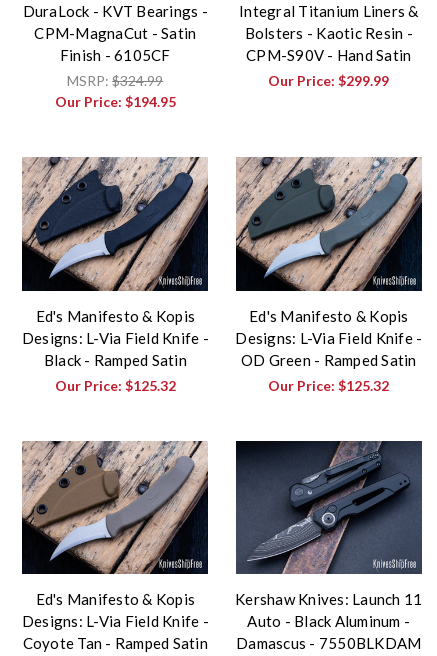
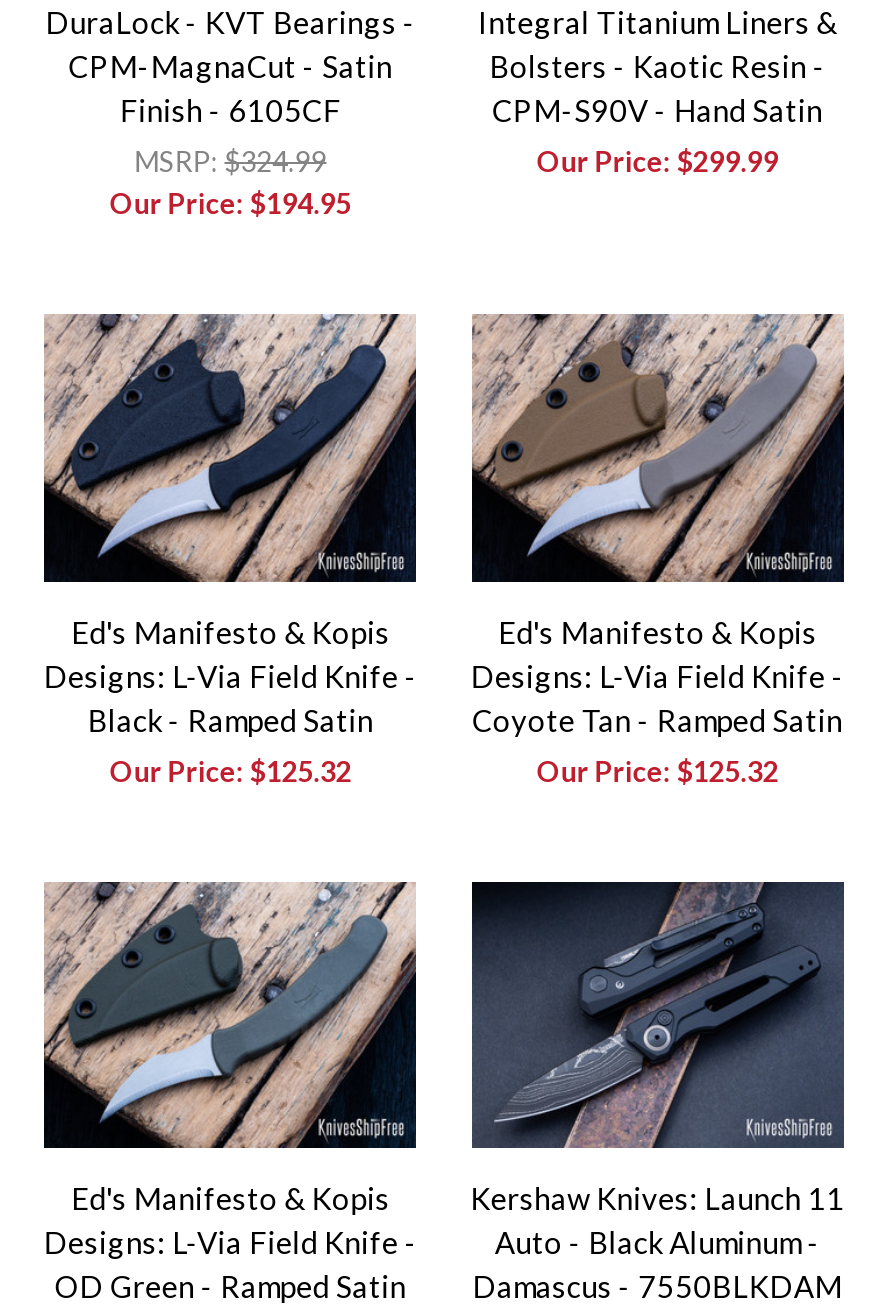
moved [235,158,407,292] -> [42,884,386,1150]: [image]
moved [241,351,417,369] -> [55,1267,406,1303]: OD Green - Ramped Satin
moved [22,441,207,574] -> [472,314,842,582]: [image]
moved [23,634,208,652] -> [472,701,843,737]: Coyote Tan - Ramped Satin

